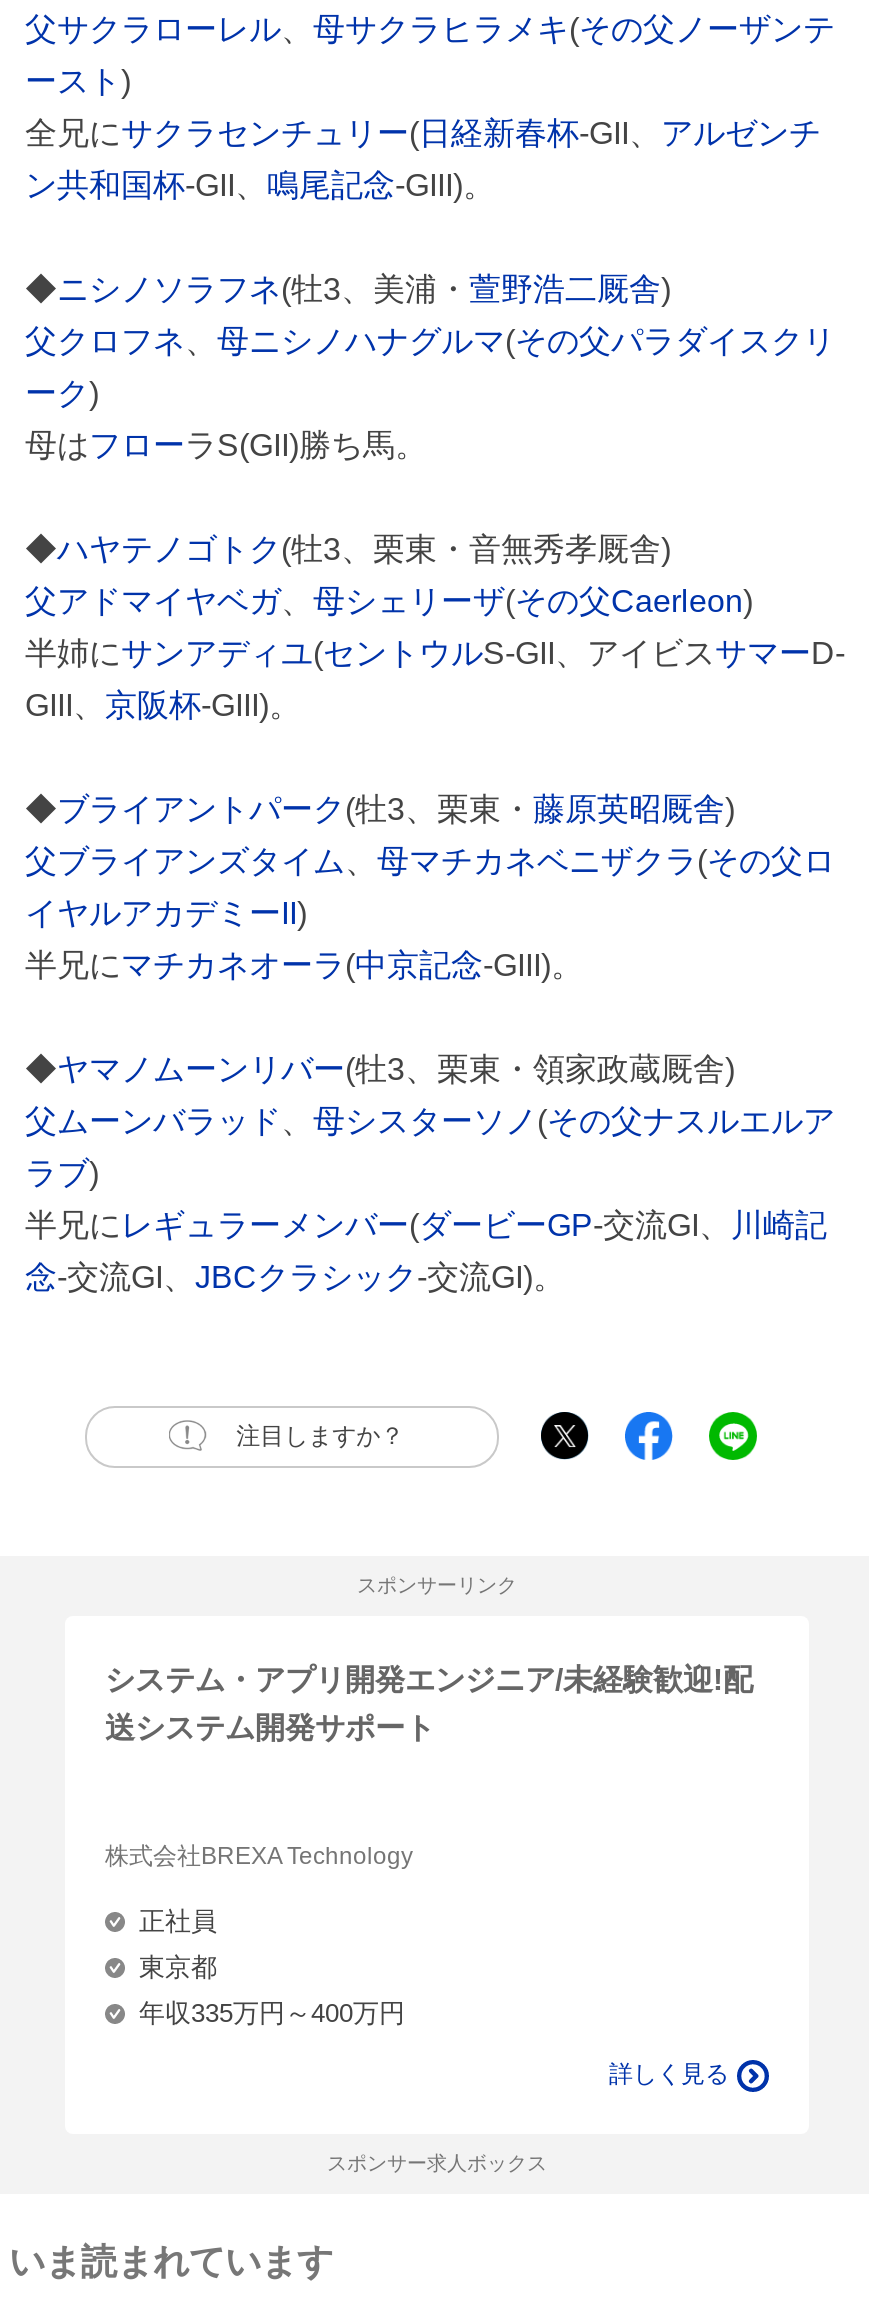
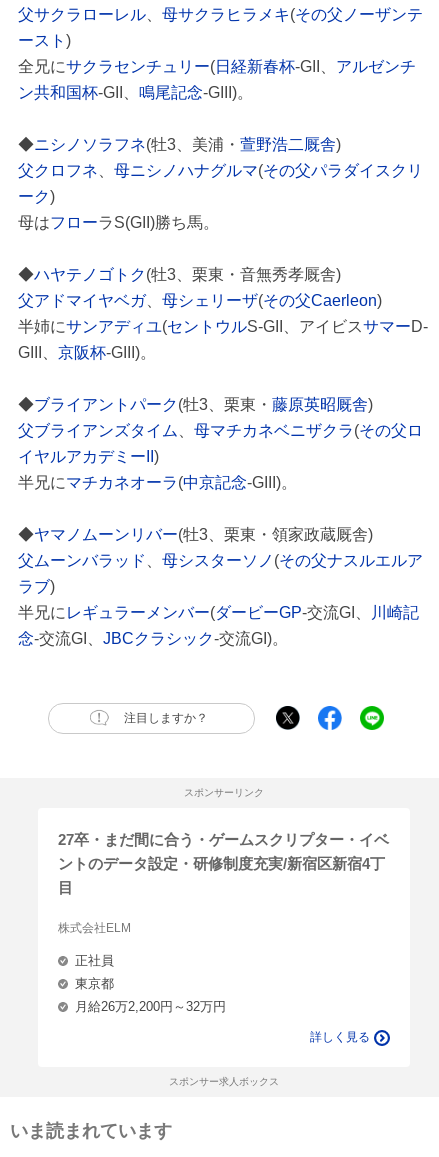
[105,1661,753,1743] システム・アプリ開発エンジニア/未経験歓迎!配 | 送システム開発サポート -> [58,831,389,896] 27卒・まだ間に合う・ゲームスクリプター・イベ | ントのデータ設定・研修制度充実/新宿区新宿4丁 | 目
[105,1843,413,1871] 株式会社BREXA Technology -> [58,921,131,935] 株式会社ELM
[139,1999,405,2029] 年収335万円～400万円 -> [75,999,226,1014] 月給26万2,200円～32万円

